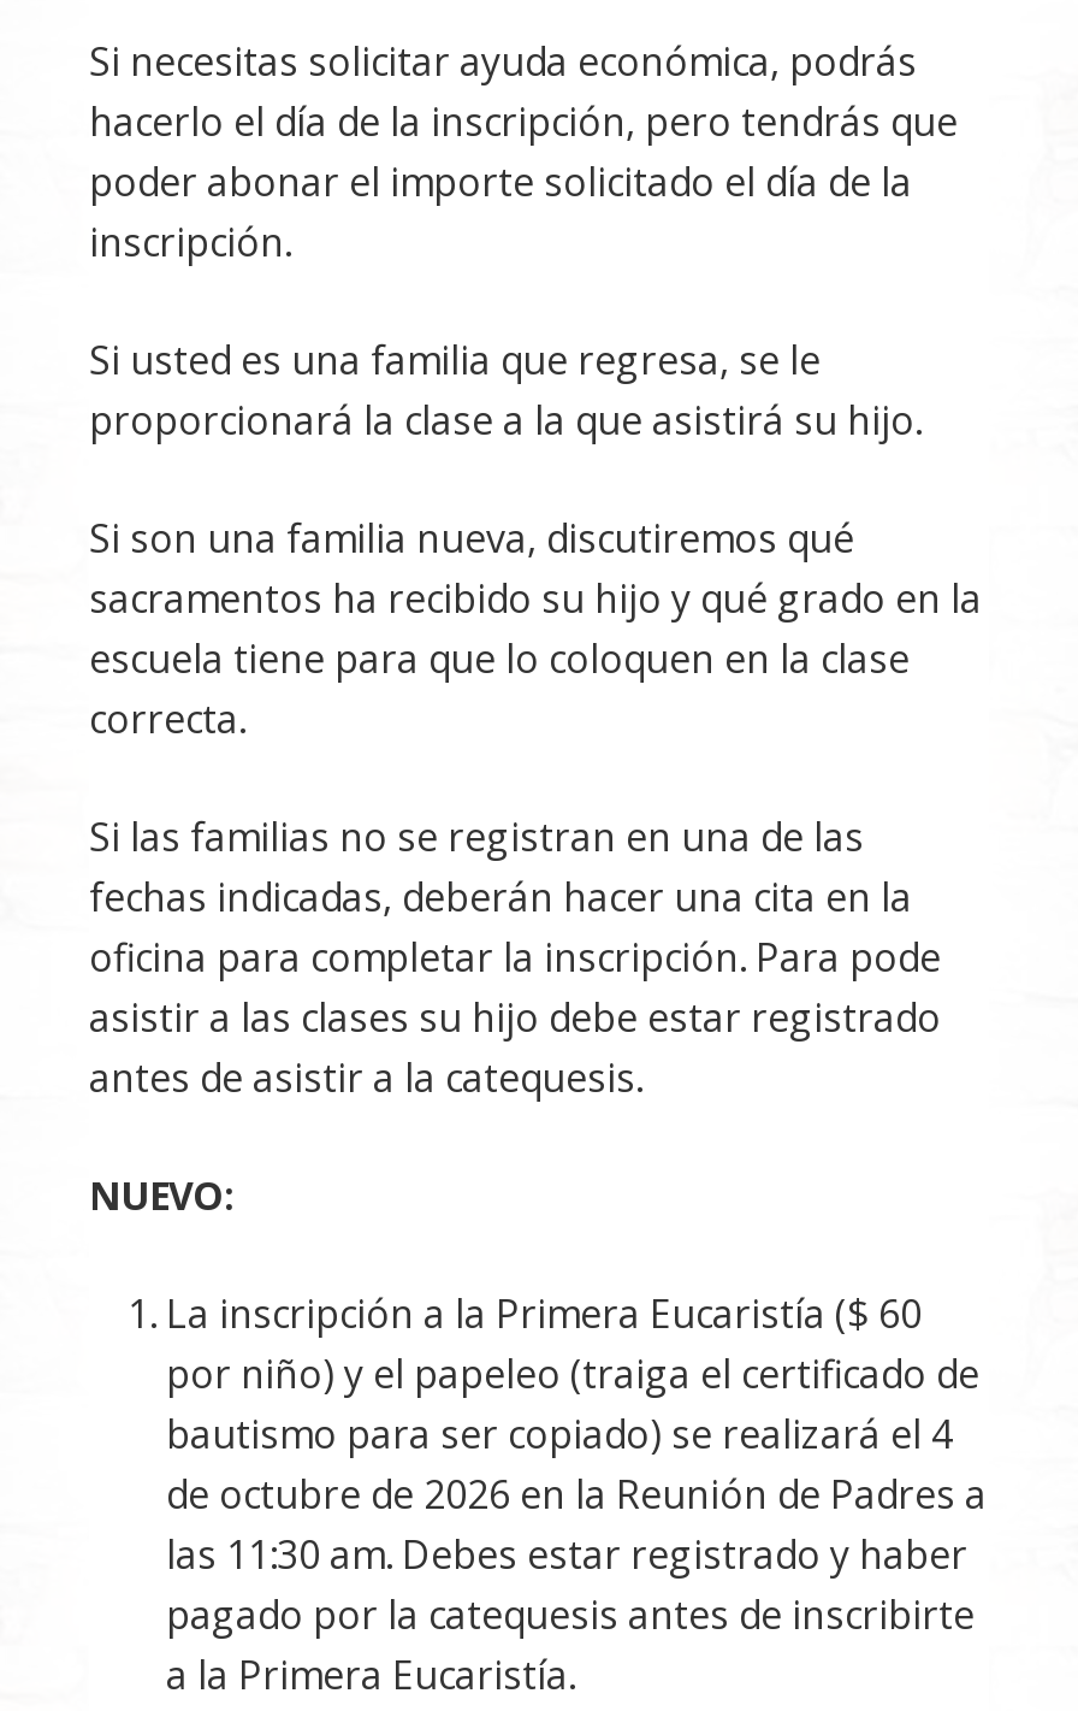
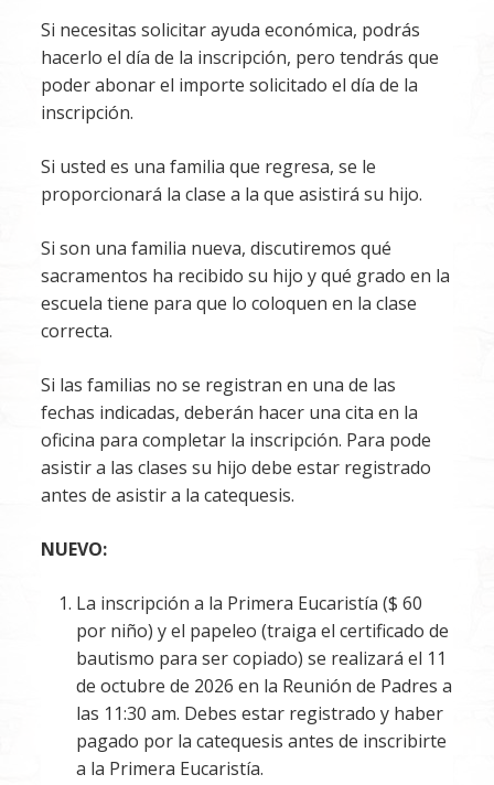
[166,1407,953,1460] bautismo para ser copiado) se realizará el 4 -> [76,646,447,670] bautismo para ser copiado) se realizará el 11

